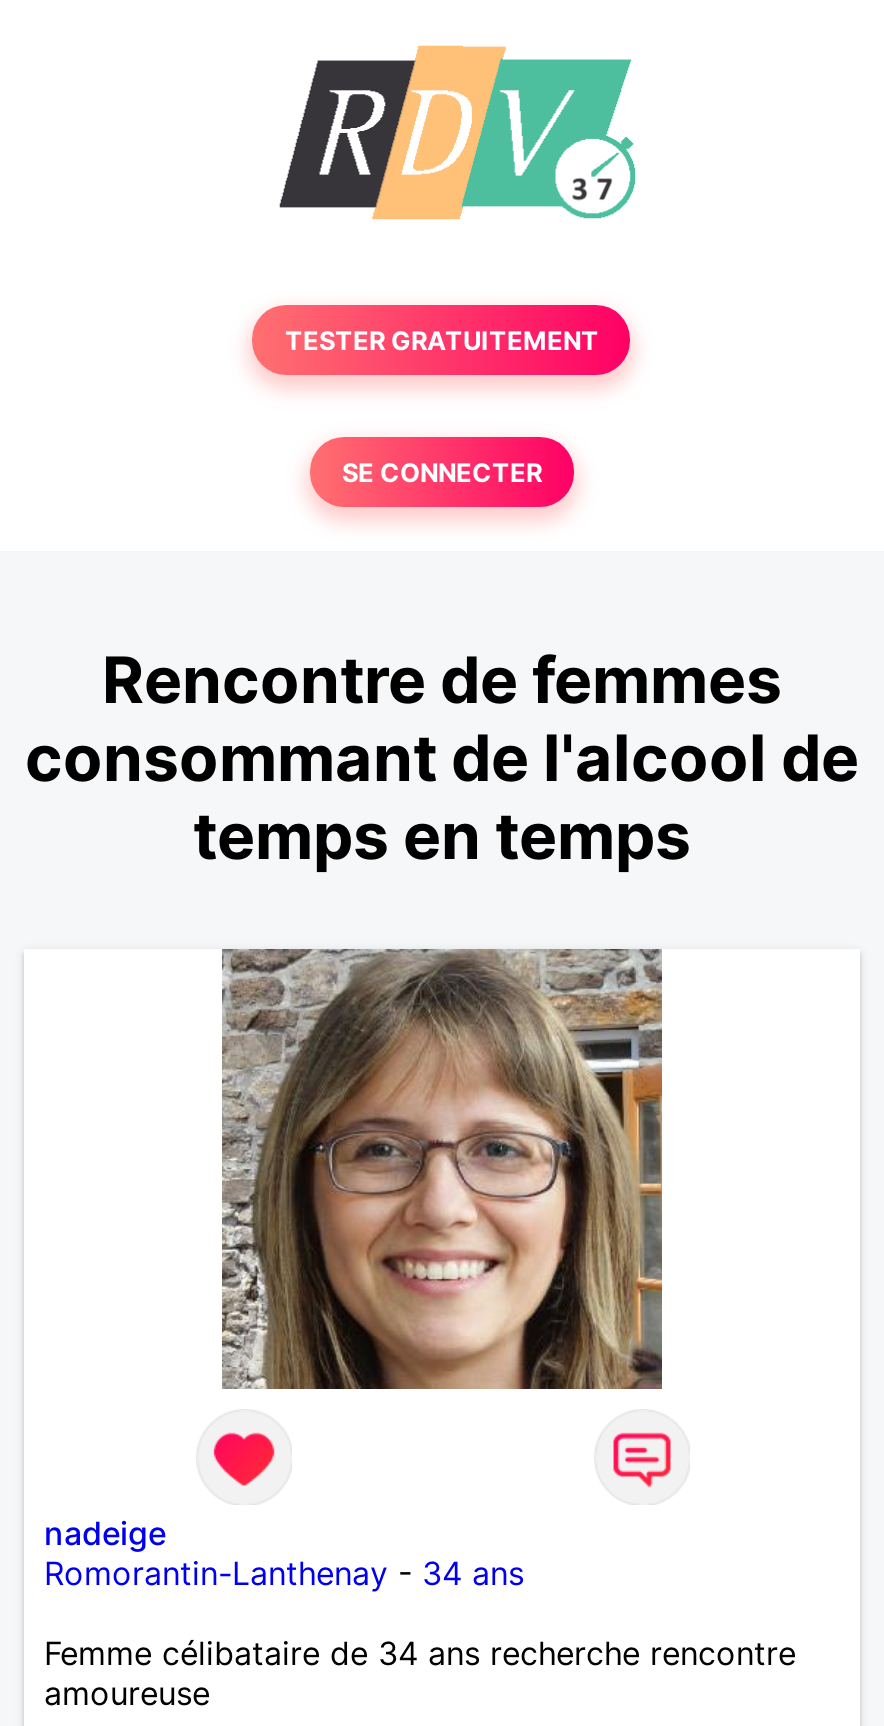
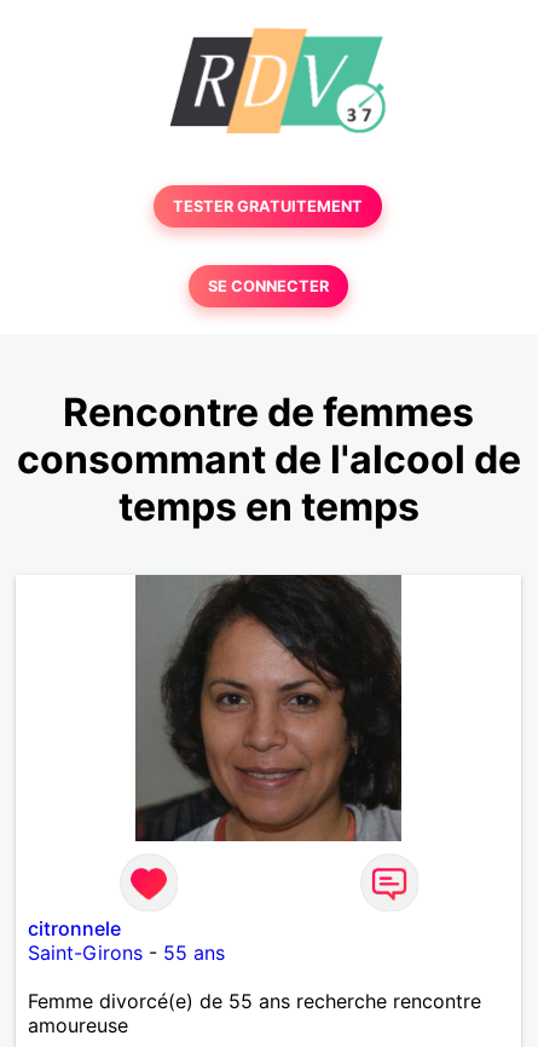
[222,949,664,1391] [image] -> [135,574,403,842] [image]
[44,1513,524,1593] nadeige | Romorantin-Lanthenay - 34 ans -> [28,916,225,965] citronnele | Saint-Girons - 55 ans
[44,1633,796,1673] Femme célibataire de 34 ans recherche rencontre -> [28,989,481,1013] Femme divorcé(e) de 55 ans recherche rencontre

